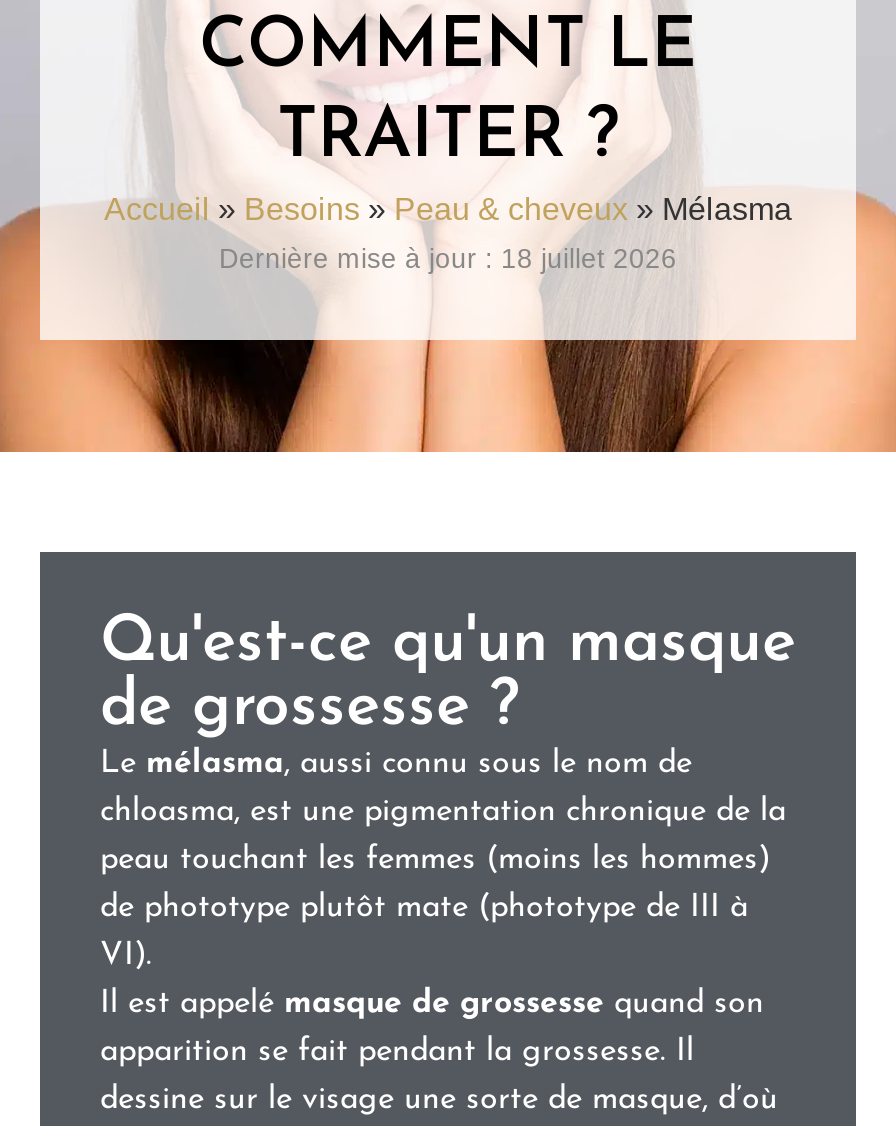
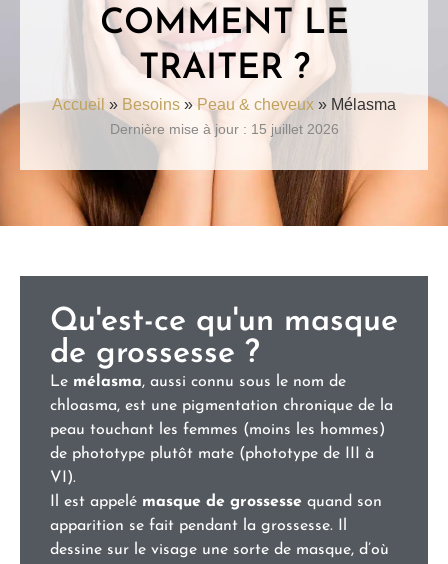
[219,244,677,274] Dernière mise à jour : 18 juillet 2026 -> [109,122,338,137] Dernière mise à jour : 15 juillet 2026

